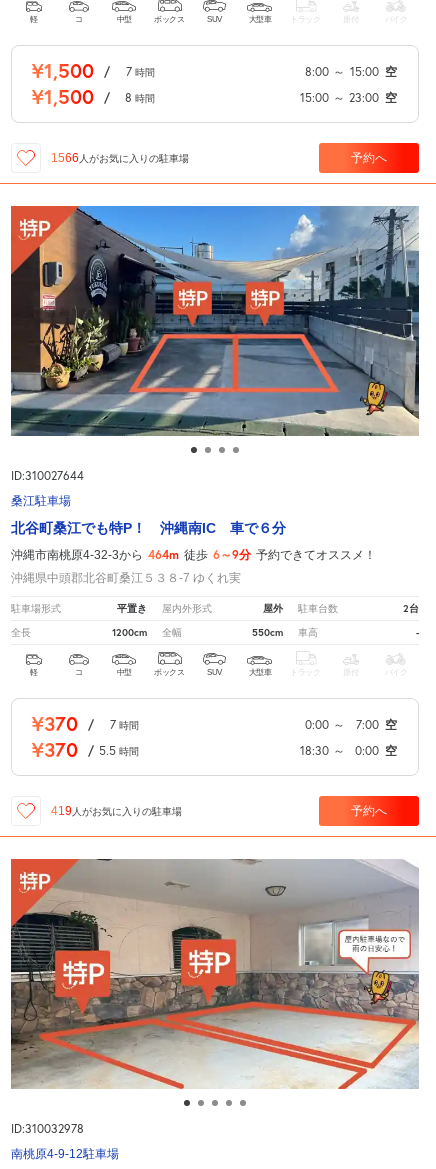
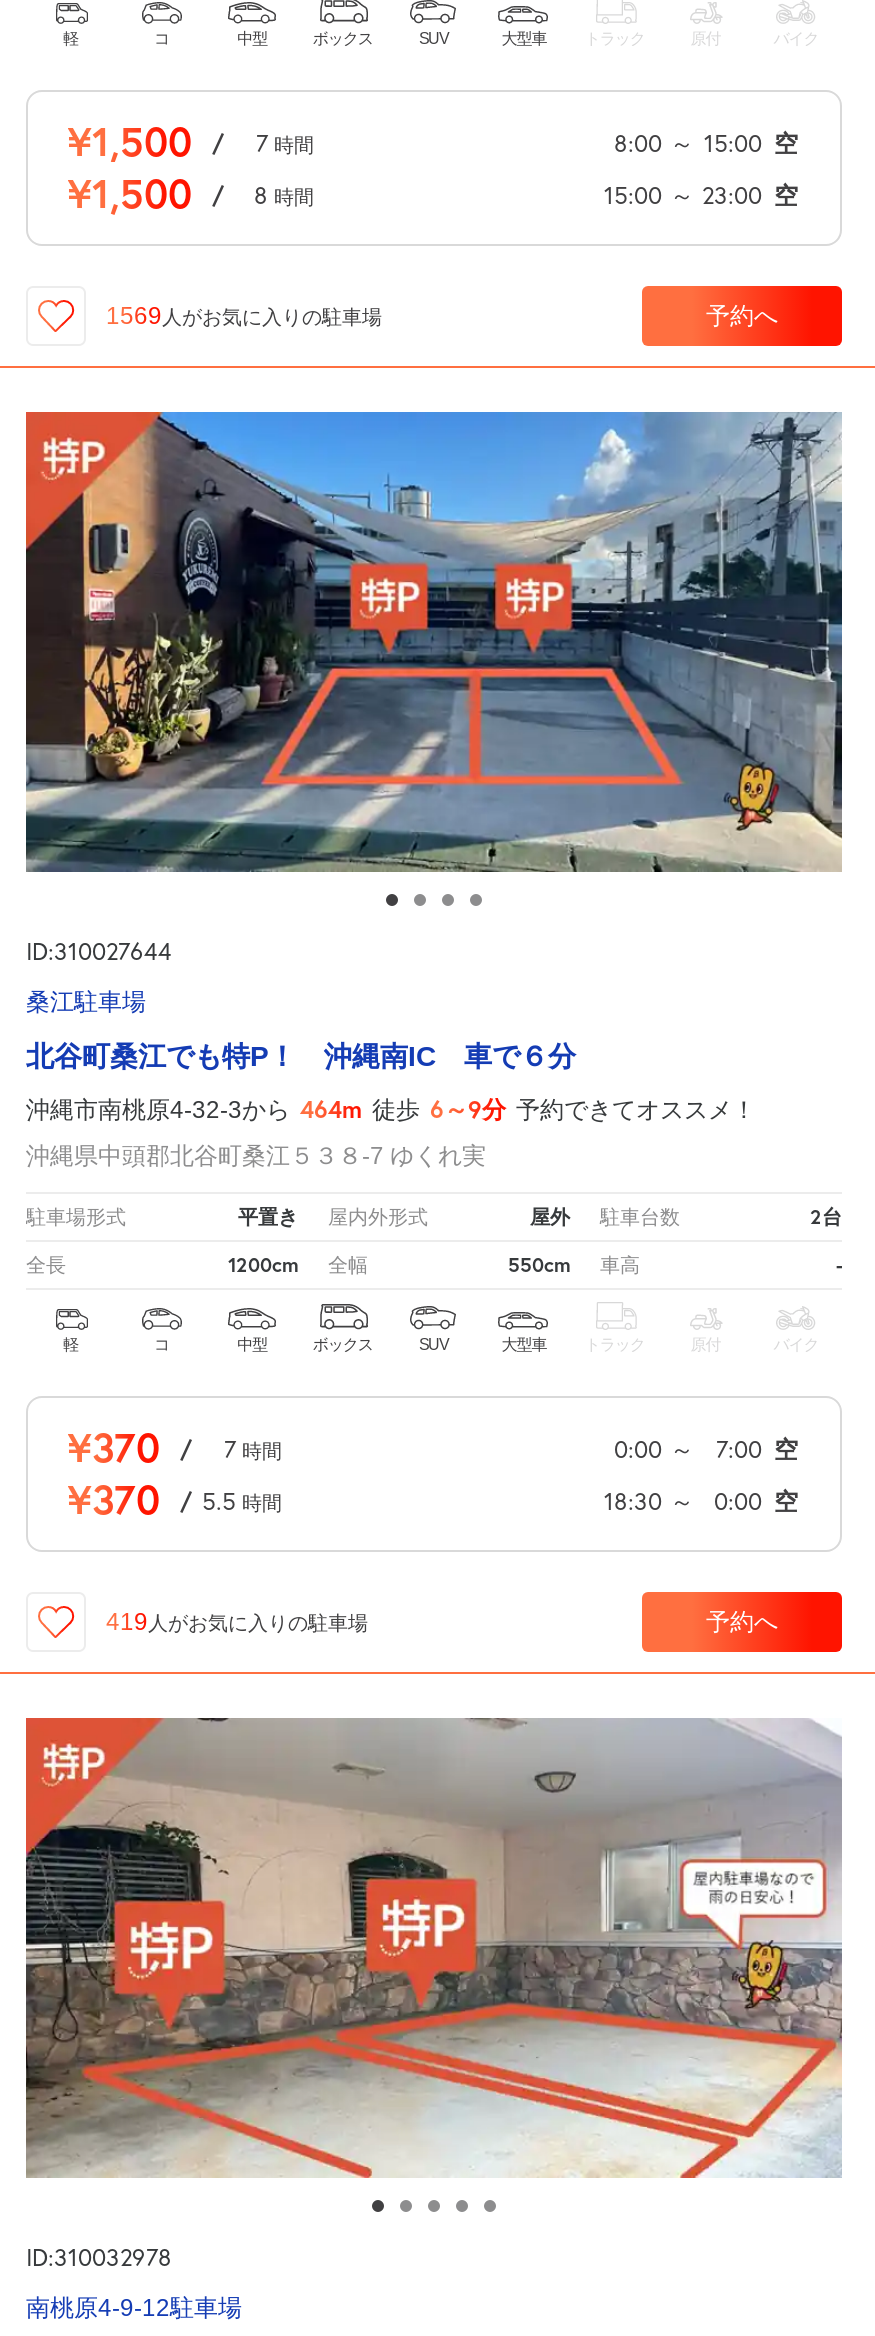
[51,151,189,165] 1566人がお気に入りの駐車場 -> [106,302,382,330] 1569人がお気に入りの駐車場

